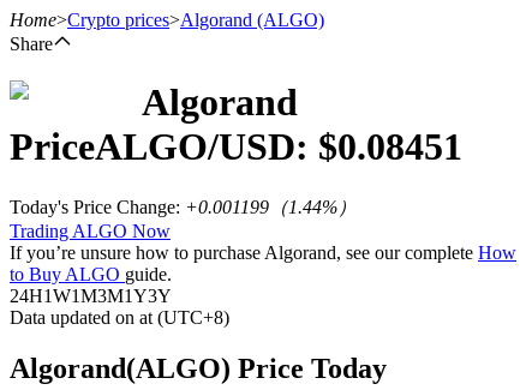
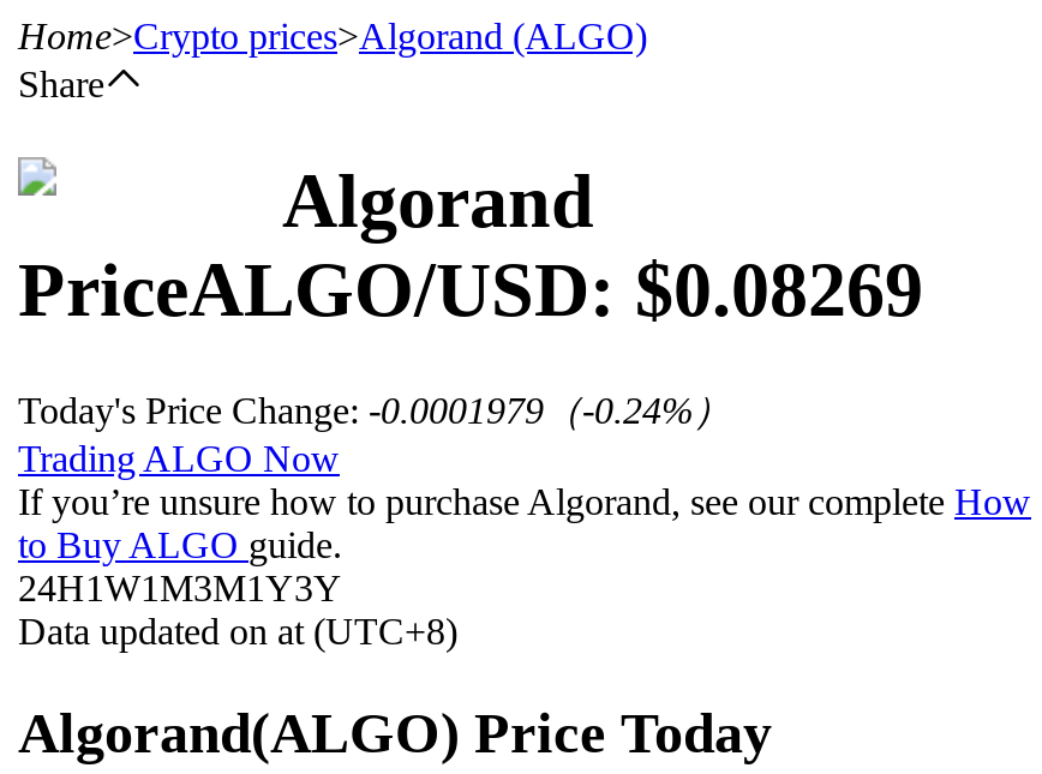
[10,125,462,168] PriceALGO/USD: $0.08451 -> [18,247,923,333] PriceALGO/USD: $0.08269
[10,197,357,217] Today's Price Change: +0.001199（1.44%） -> [18,390,731,431] Today's Price Change: -0.0001979（-0.24%）

